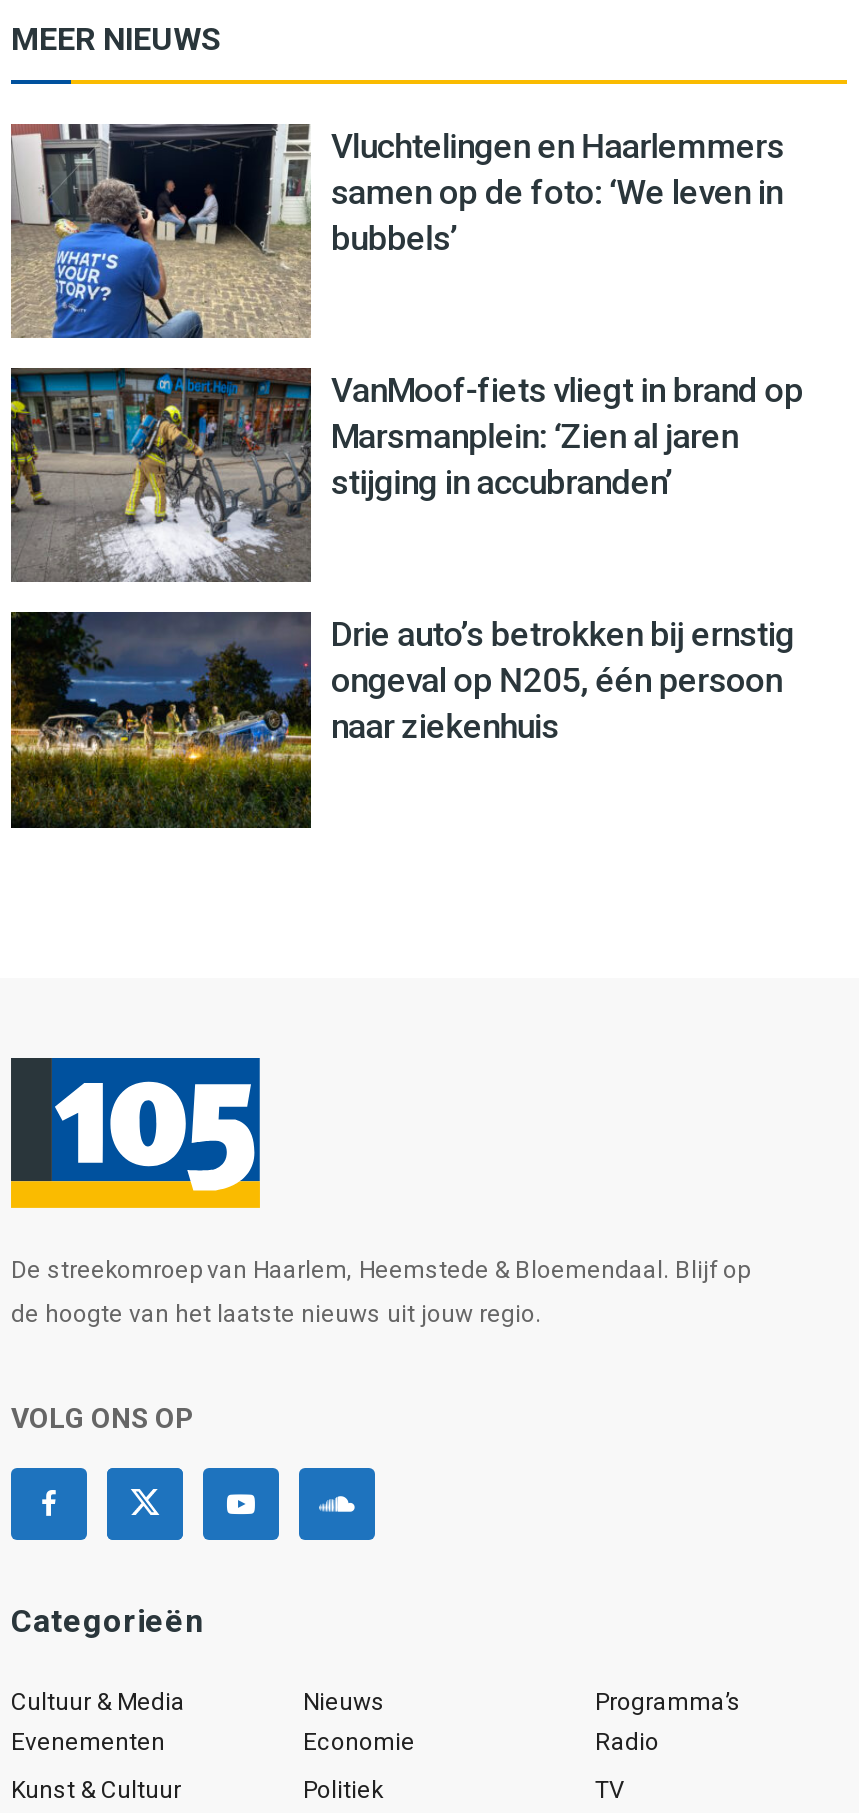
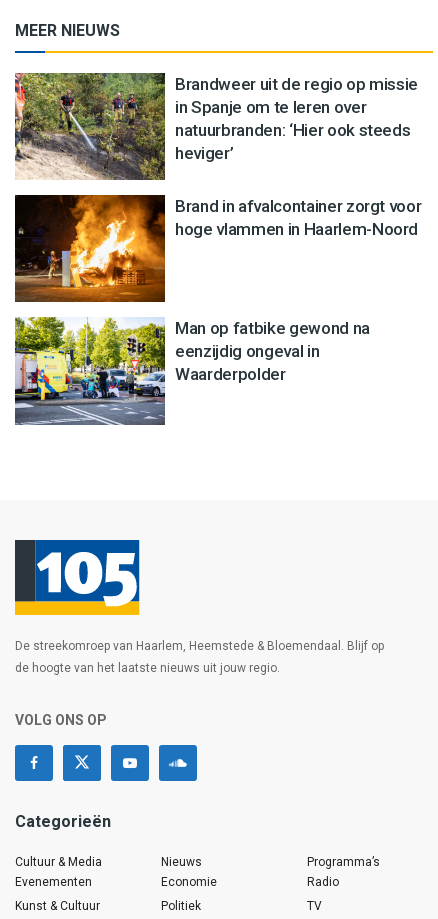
[11,124,784,340] [image] | Vluchtelingen en Haarlemmers | samen op de foto: ‘We leven in | bubbels’ -> [14,72,418,180] [image] | Brandweer uit de regio op missie | in Spanje om te leren over | natuurbranden: ‘Hier ook steeds | heviger’
[9,366,803,584] [image] | VanMoof-fiets vliegt in brand op | Marsmanplein: ‘Zien al jaren | stijging in accubranden’ -> [14,194,421,303] [image] | Brand in afvalcontainer zorgt voor | hoge vlammen in Haarlem-Noord
[9,610,795,830] [image] | Drie auto’s betrokken bij ernstig | ongeval op N205, één persoon | naar ziekenhuis -> [14,316,370,426] [image] | Man op fatbike gewond na | eenzijdig ongeval in | Waarderpolder

